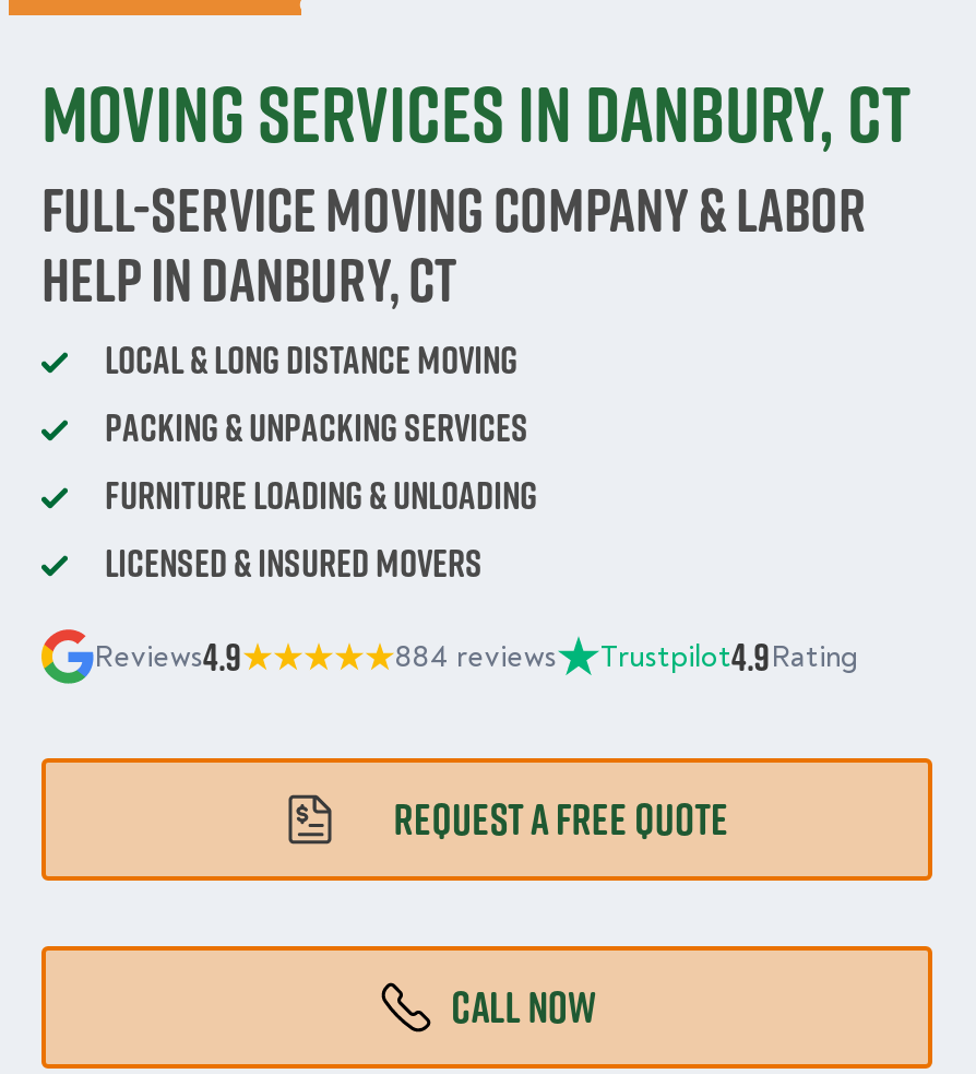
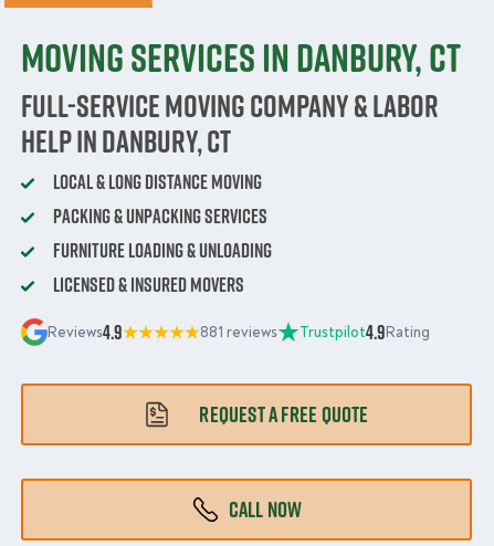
[395,628,858,683] 884 reviews Trustpilot4.9Rating -> [200,318,430,345] 881 reviews Trustpilot4.9Rating

